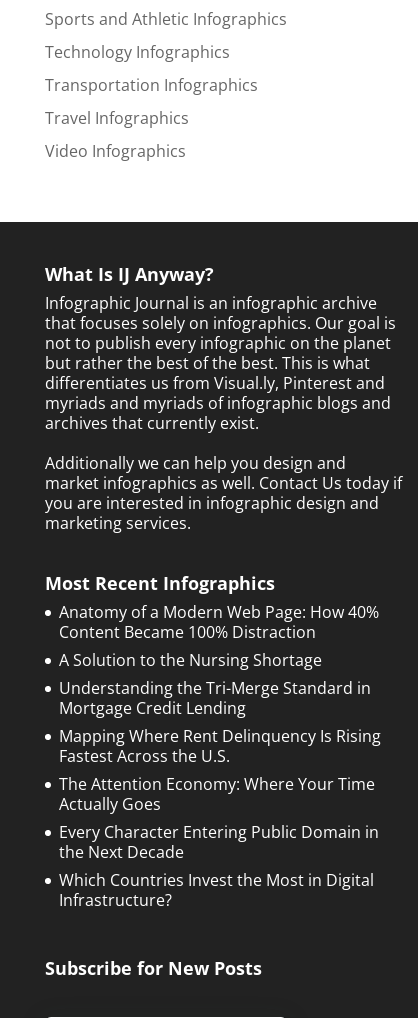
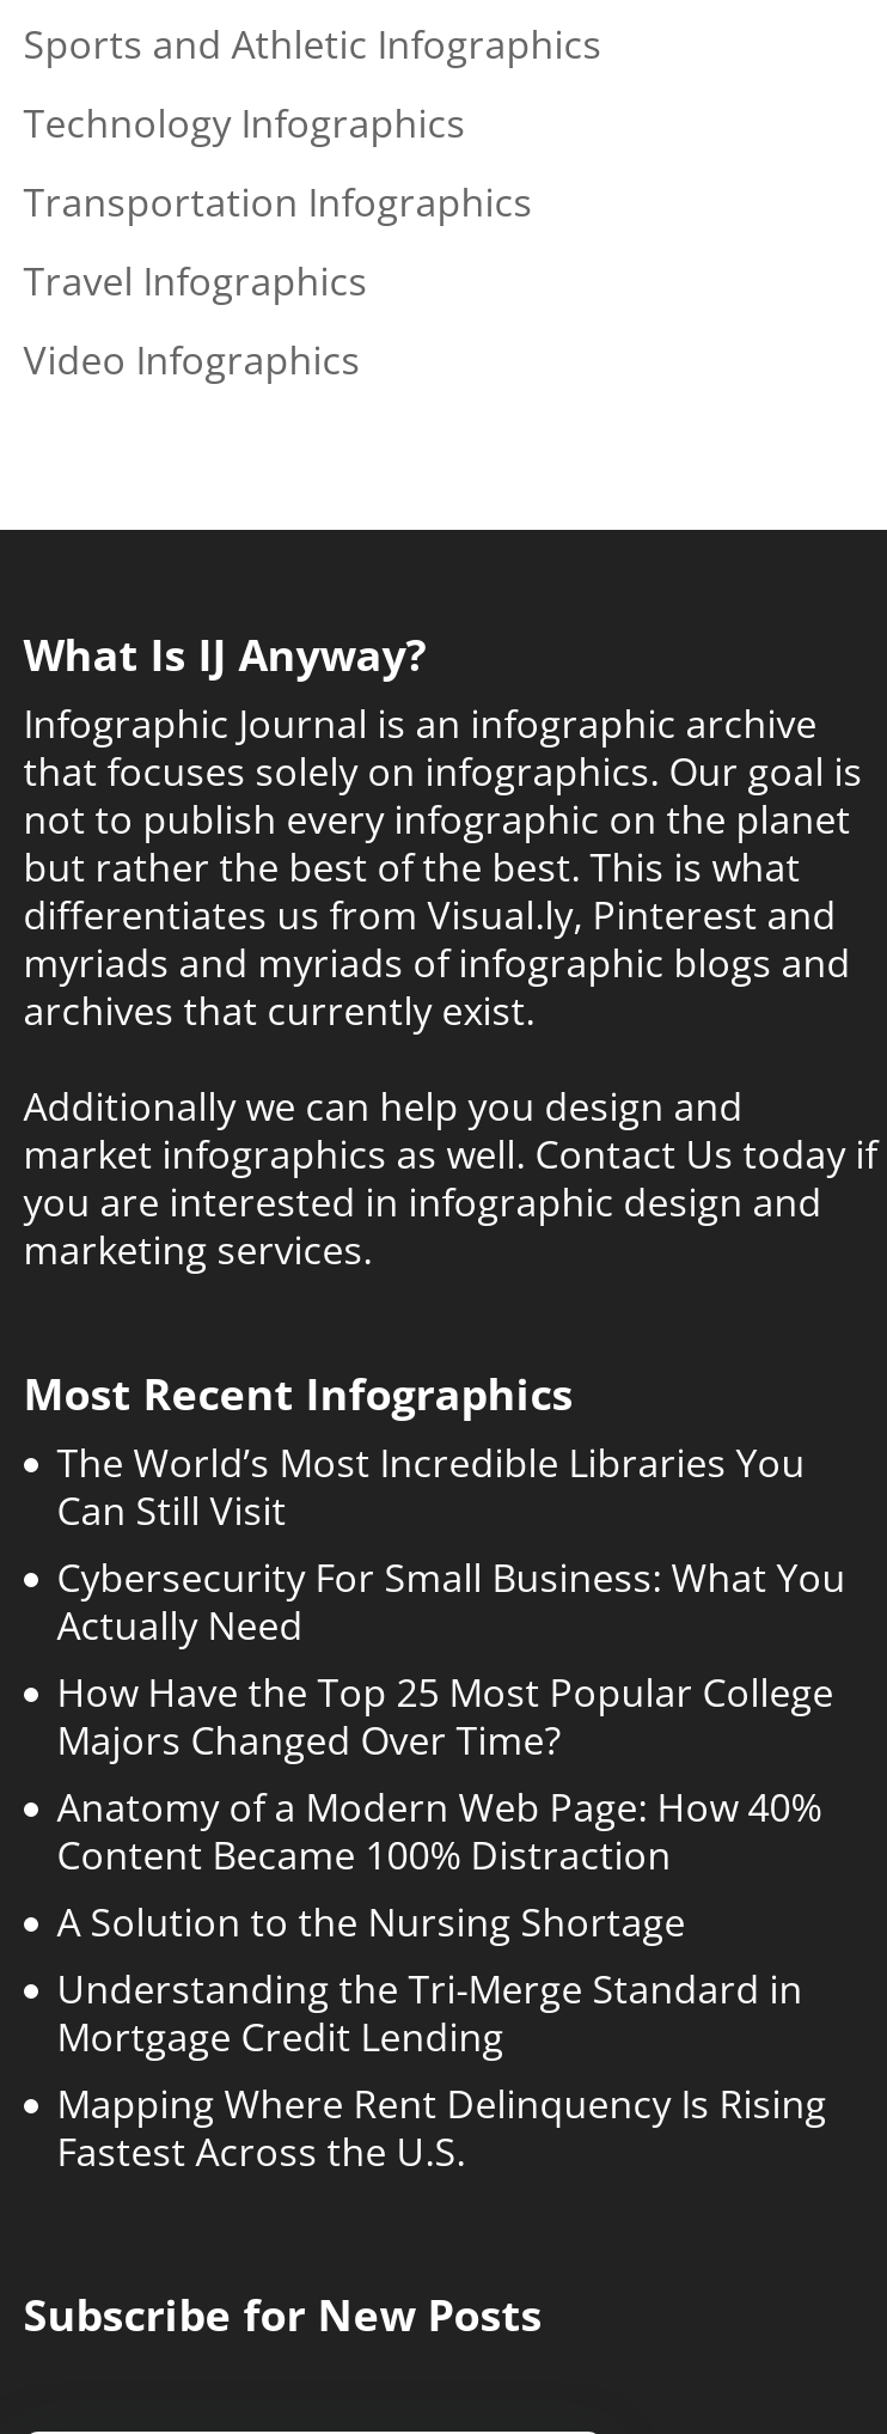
none -> [57,1437,846,1767] The World’s Most Incredible Libraries You | Can Still Visit | Cybersecurity For Small Business: What You | Actually Need | How Have the Top 25 Most Popular College | Majors Changed Over Time?
moved [59,601,381,767] -> [57,1781,827,2179]: Anatomy of a Modern Web Page: How 40% | Content Became 100% Distraction | A Solution to the Nursing Shortage | Understanding the Tri-Merge Standard in | Mortgage Credit Lending | Mapping Where Rent Delinquency Is Rising | Fastest Across the U.S.
[59,773,379,911] The Attention Economy: Where Your Time | Actually Goes | Every Character Entering Public Domain in | the Next Decade | Which Countries Invest the Most in Digital | Infrastructure? -> none

